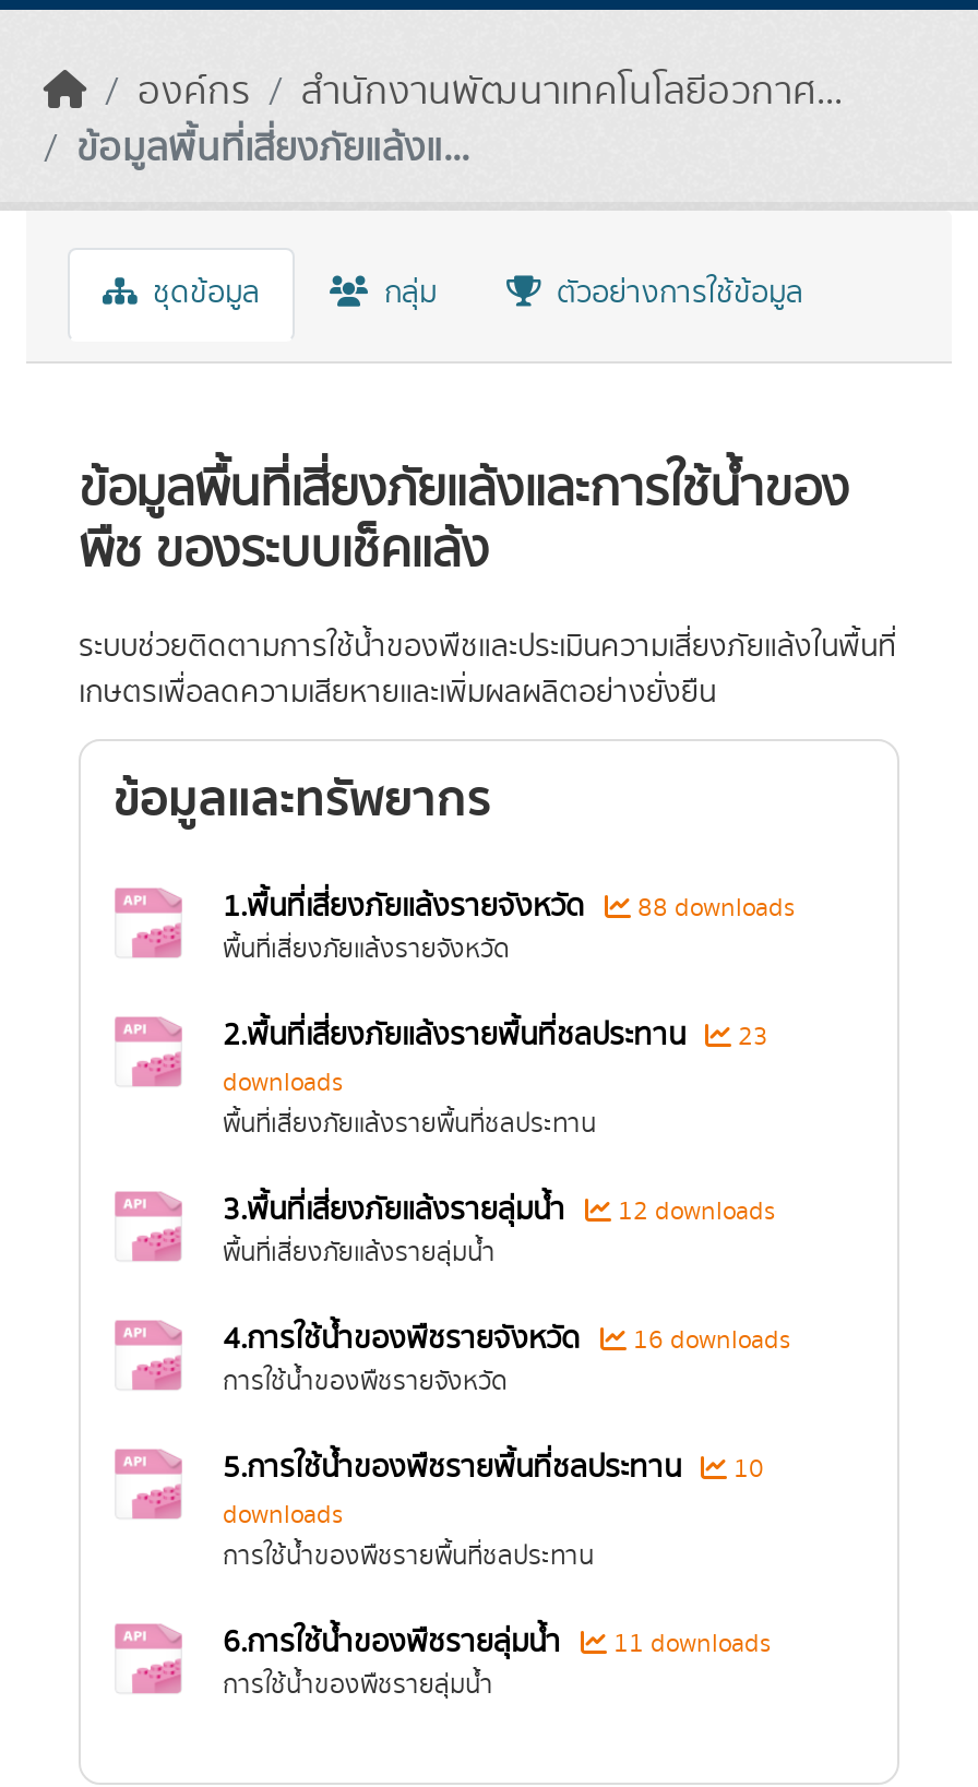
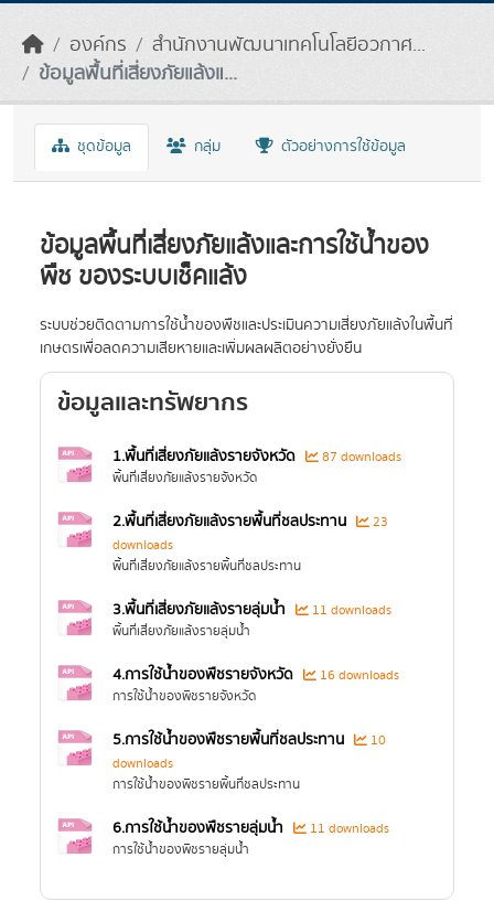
[223,886,795,930] 1.พื้นที่เสี่ยงภัยแล้งรายจังหวัด 88 downloads -> [112,446,401,468] 1.พื้นที่เสี่ยงภัยแล้งรายจังหวัด 87 downloads
[223,1190,775,1233] 3.พื้นที่เสี่ยงภัยแล้งรายลุ่มนํ้า 12 downloads -> [112,599,391,621] 3.พื้นที่เสี่ยงภัยแล้งรายลุ่มนํ้า 11 downloads

